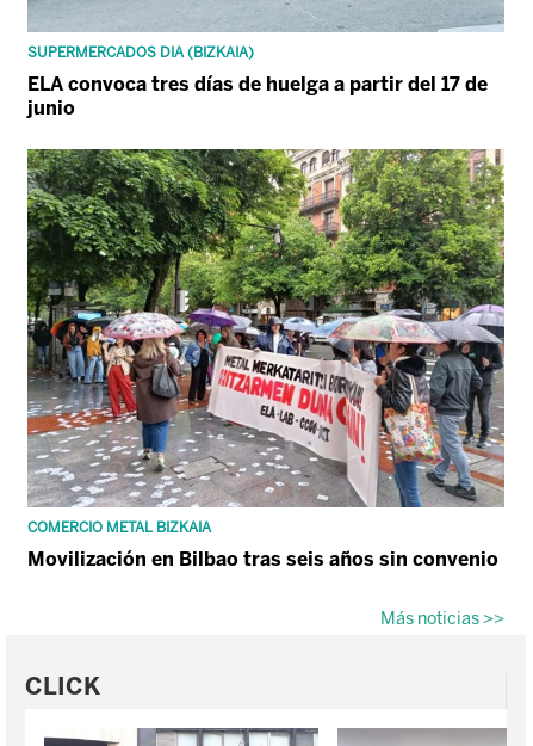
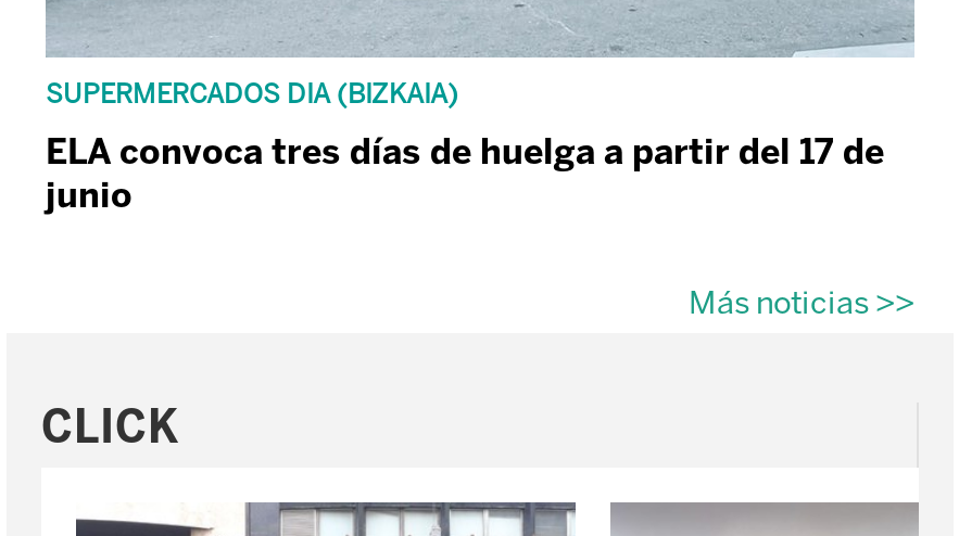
[26,148,506,570] [image] | COMERCIO METAL BIZKAIA | Movilización en Bilbao tras seis años sin convenio -> none

